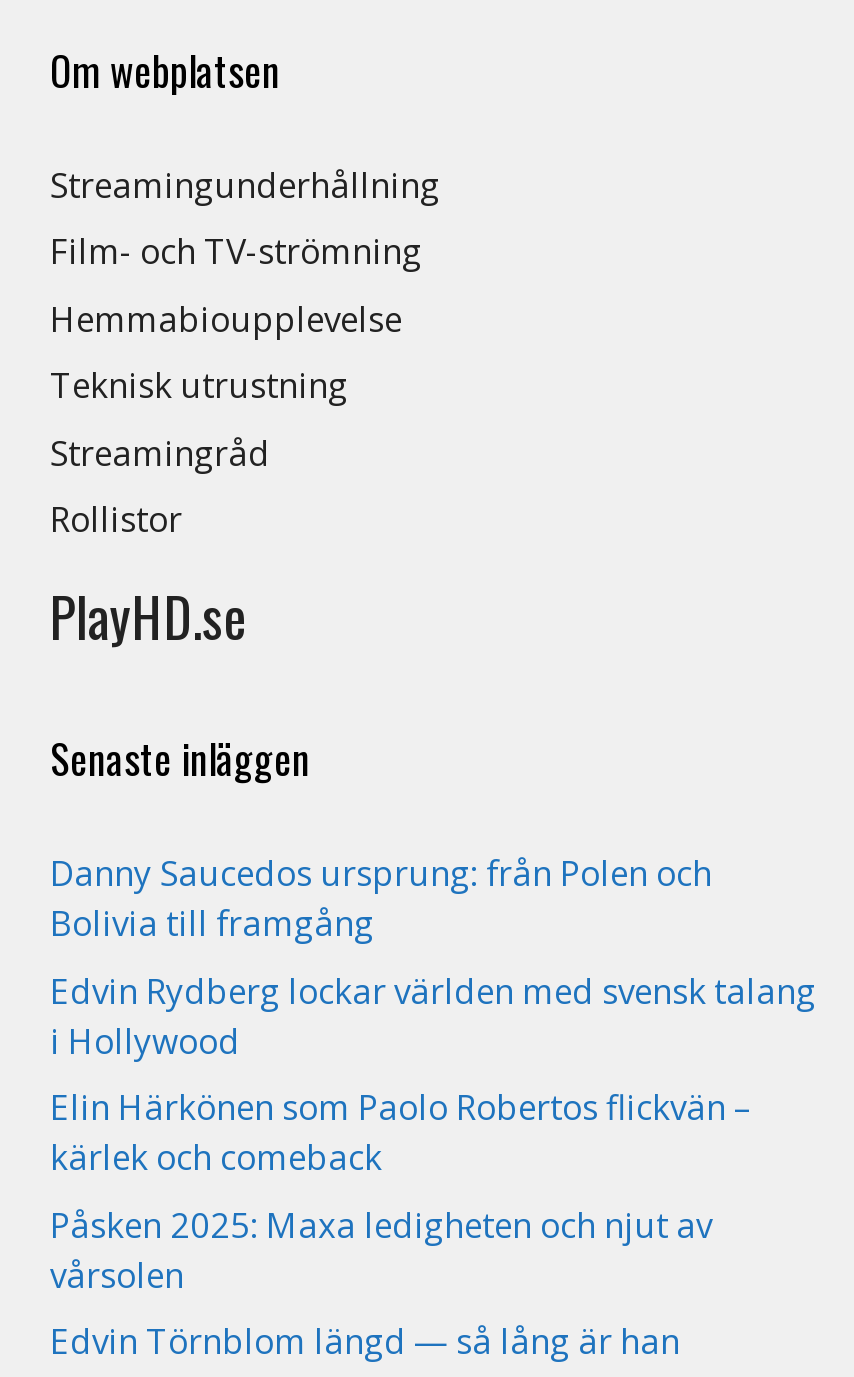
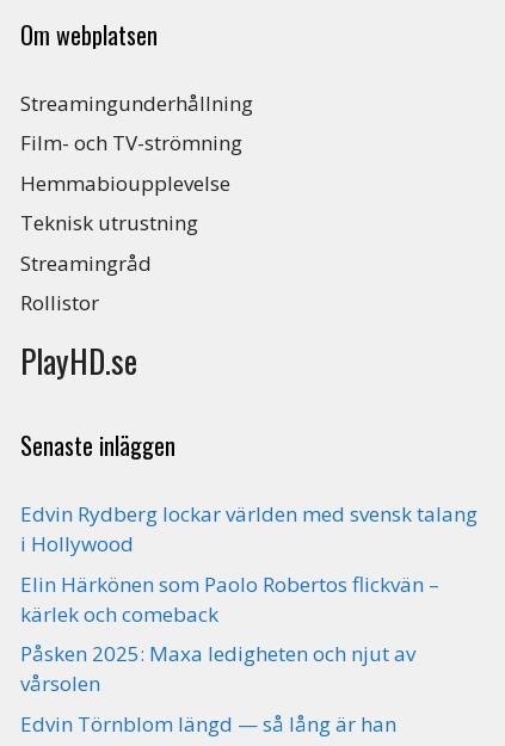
[50,850,712,946] Danny Saucedos ursprung: från Polen och | Bolivia till framgång -> none

